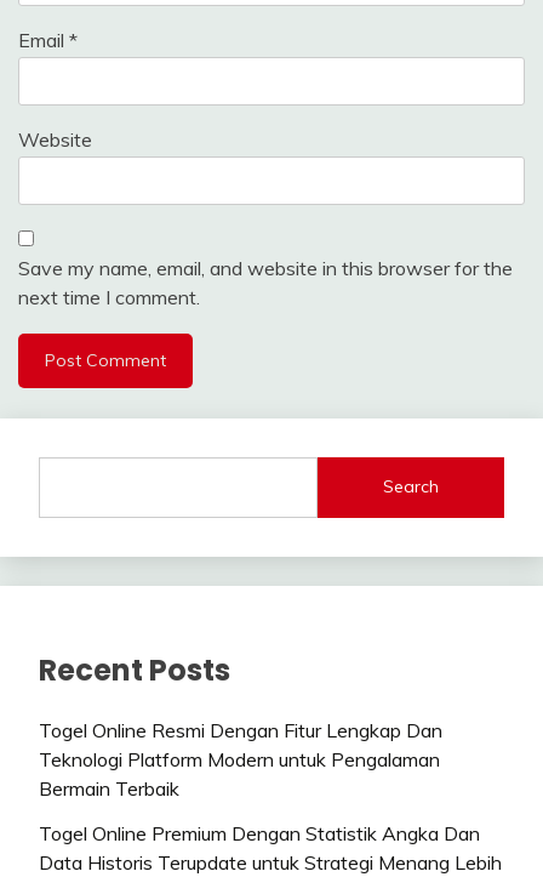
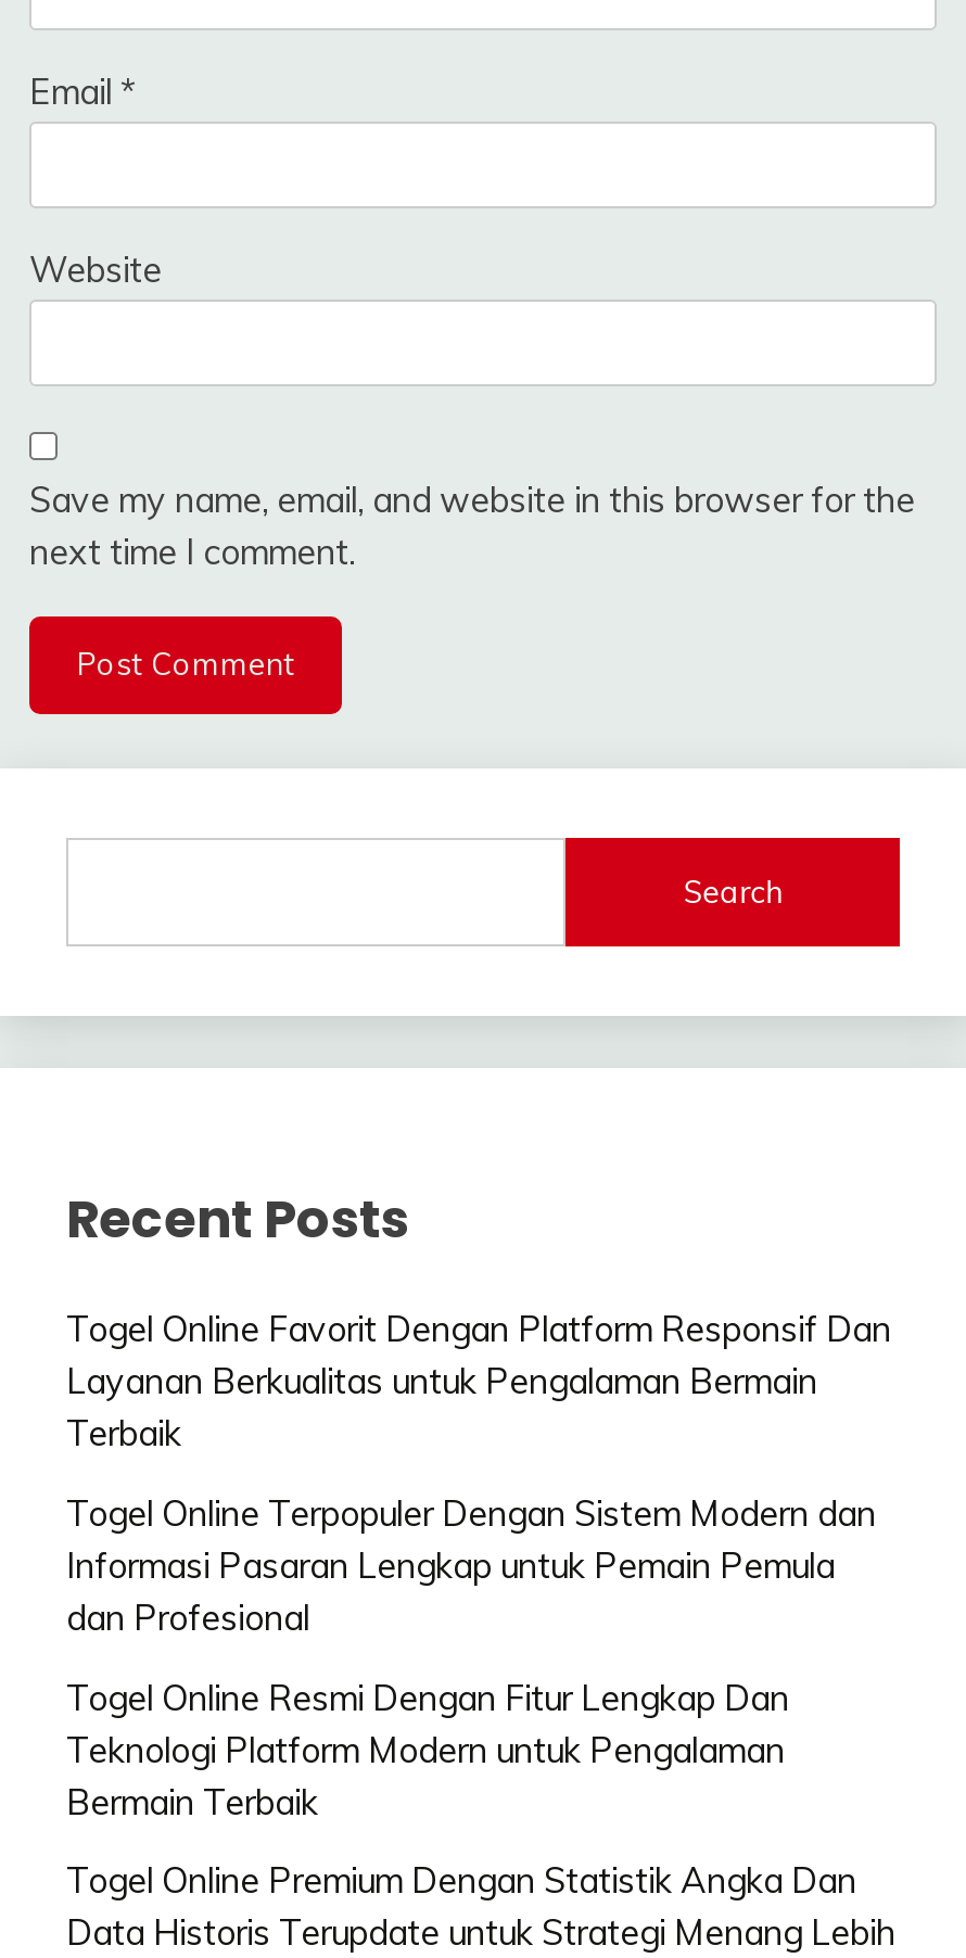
none -> [66,1307,891,1638] Togel Online Favorit Dengan Platform Responsif Dan | Layanan Berkualitas untuk Pengalaman Bermain | Terbaik | Togel Online Terpopuler Dengan Sistem Modern dan | Informasi Pasaran Lengkap untuk Pemain Pemula | dan Profesional

